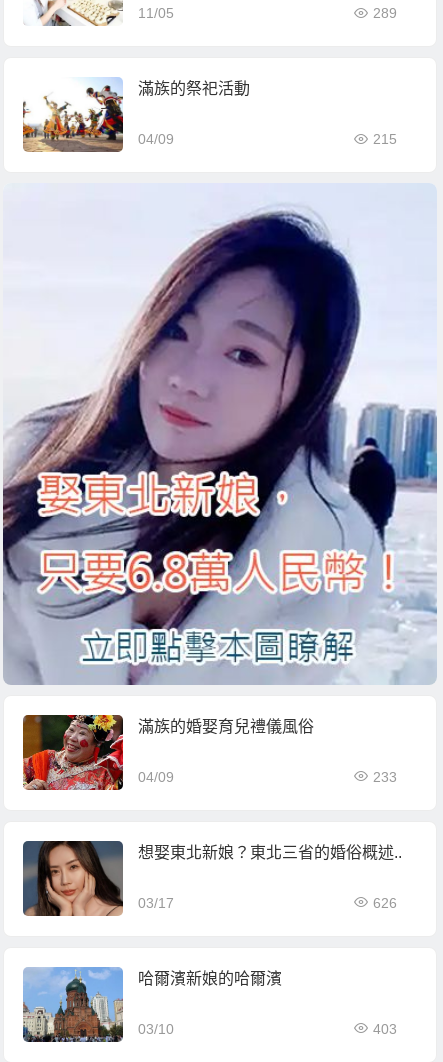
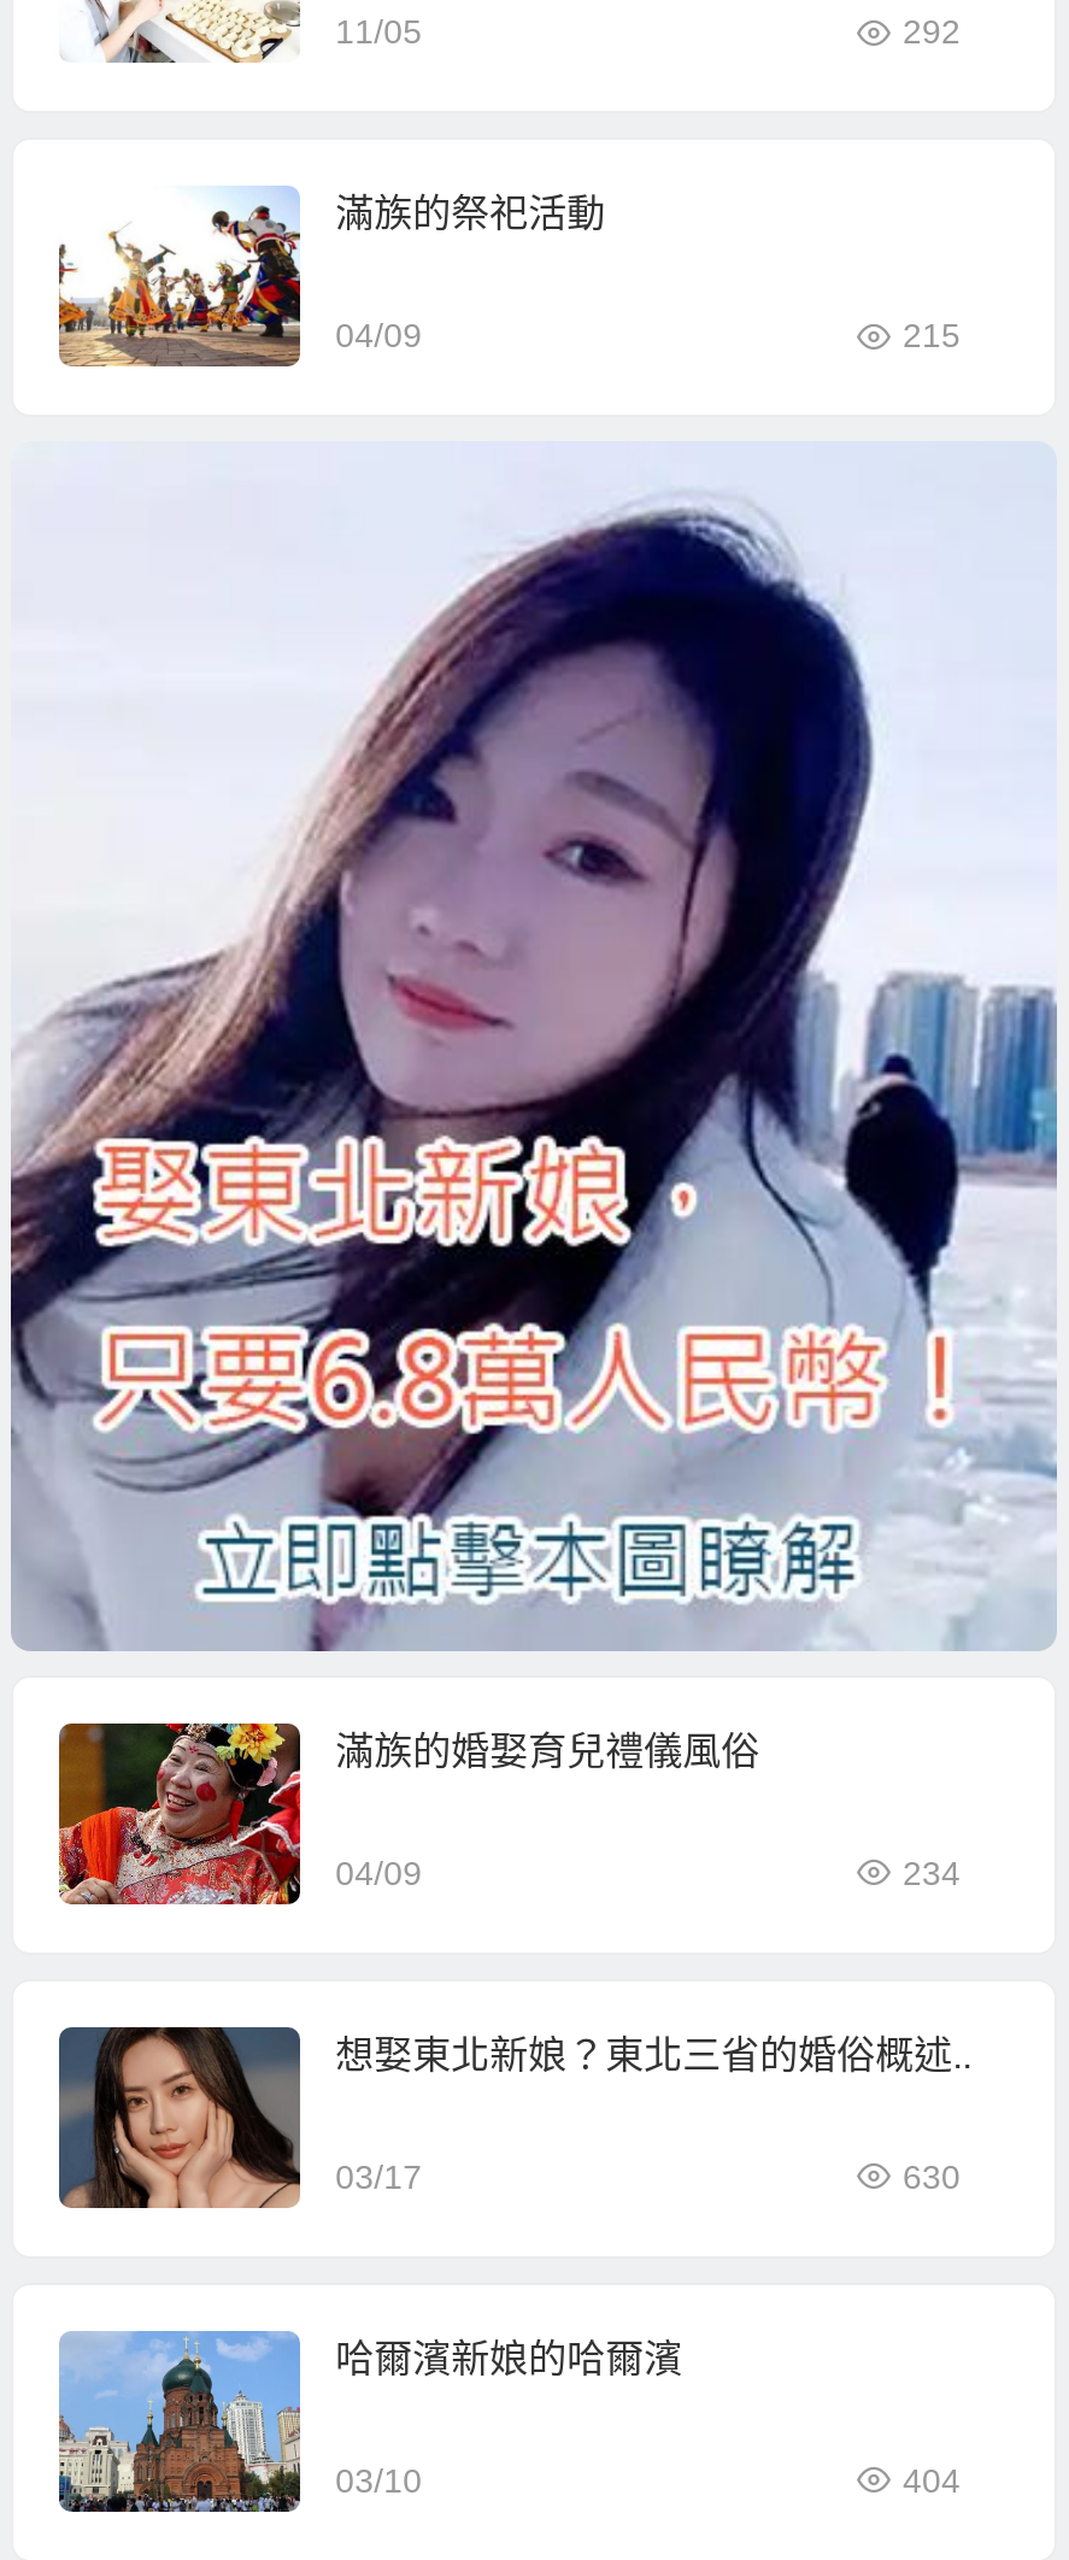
[373,5,397,21] 289 -> [903,12,961,51] 292
[373,769,397,785] 233 -> [903,1853,961,1892] 234
[373,895,397,911] 626 -> [903,2157,961,2196] 630
[373,1021,397,1037] 403 -> [903,2461,961,2499] 404

